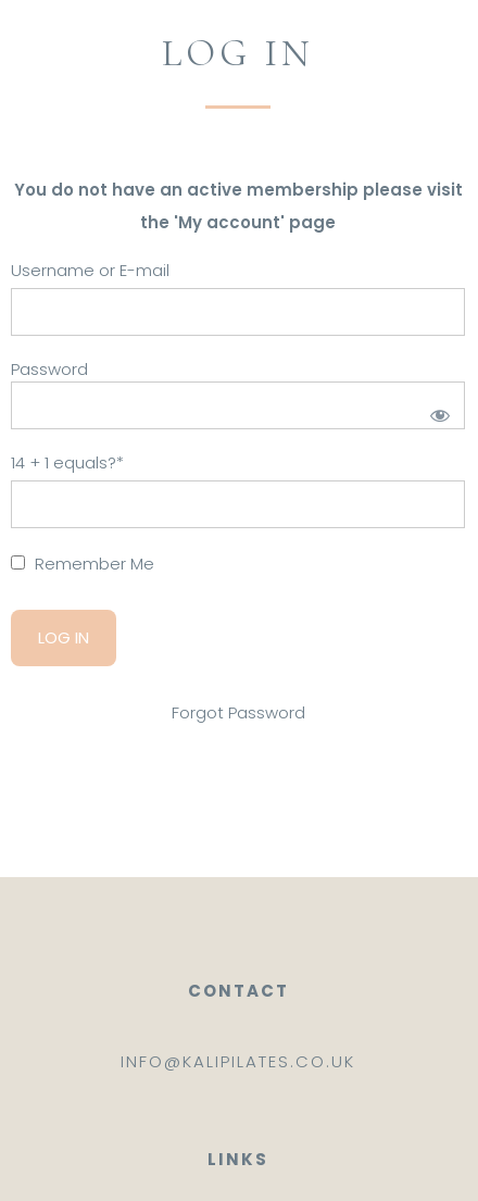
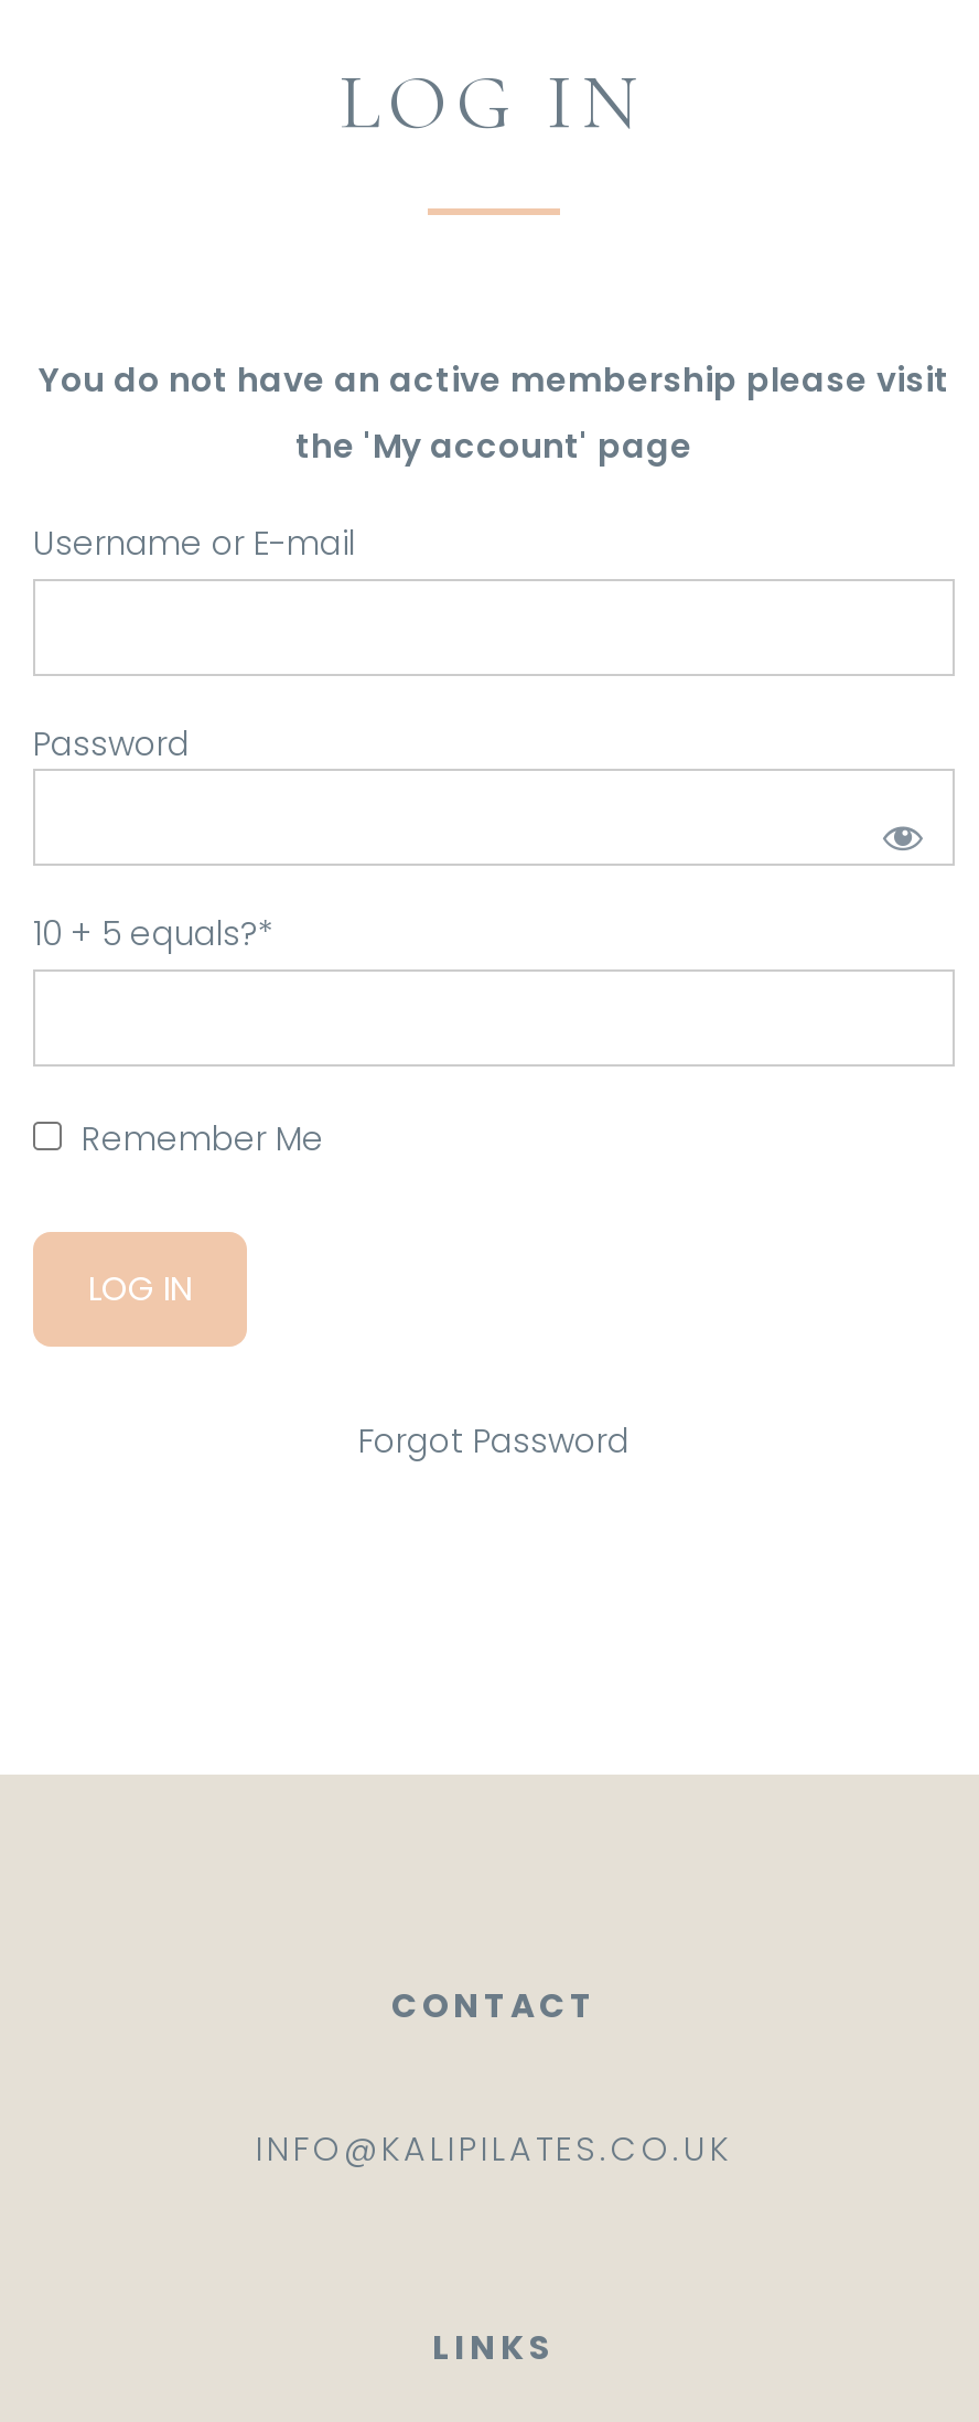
[11,451,124,474] 14 + 1 equals?* -> [33,910,273,956] 10 + 5 equals?*

